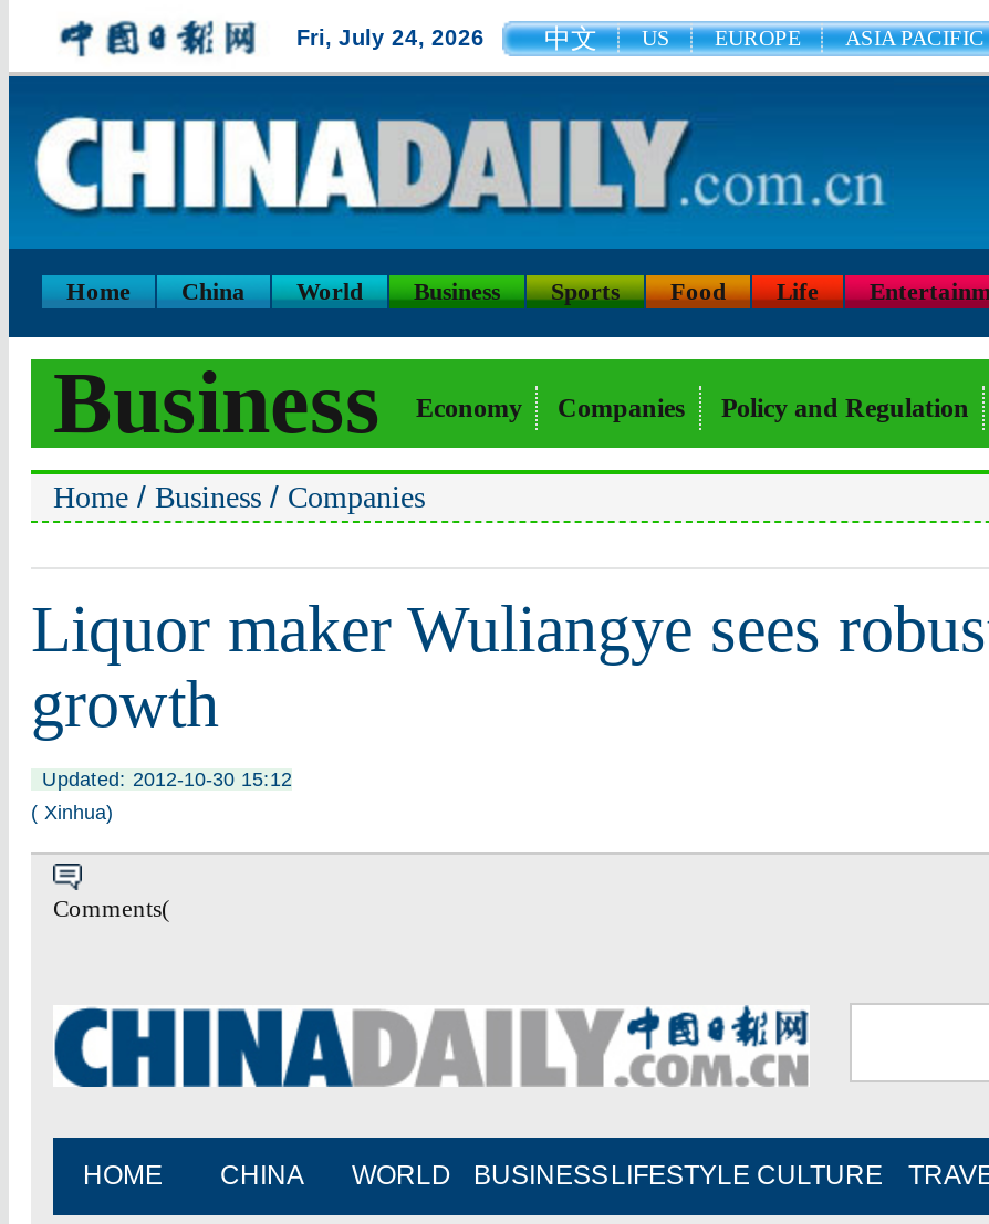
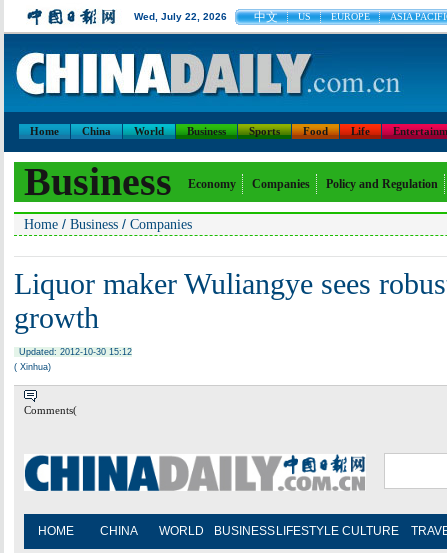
[296,25,485,50] Fri, July 24, 2026 -> [134,11,227,22] Wed, July 22, 2026

